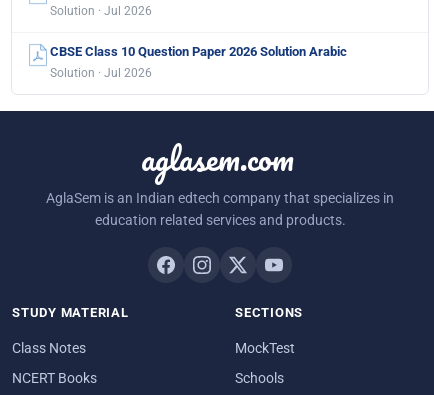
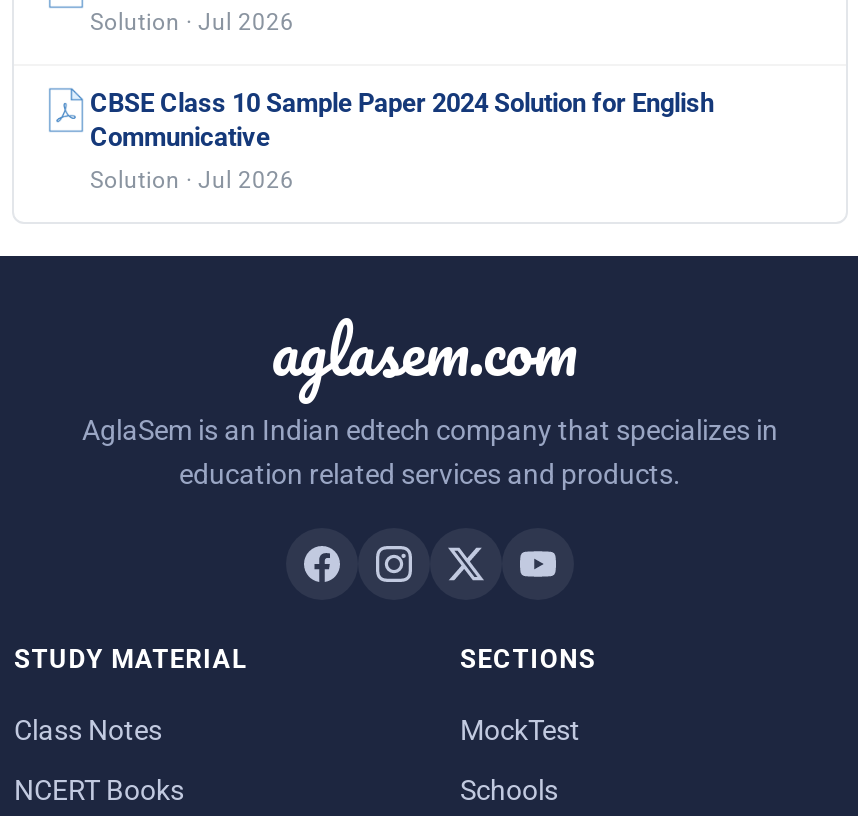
[50,44,347,59] CBSE Class 10 Question Paper 2026 Solution Arabic -> [90,88,714,152] CBSE Class 10 Sample Paper 2024 Solution for English | Communicative

